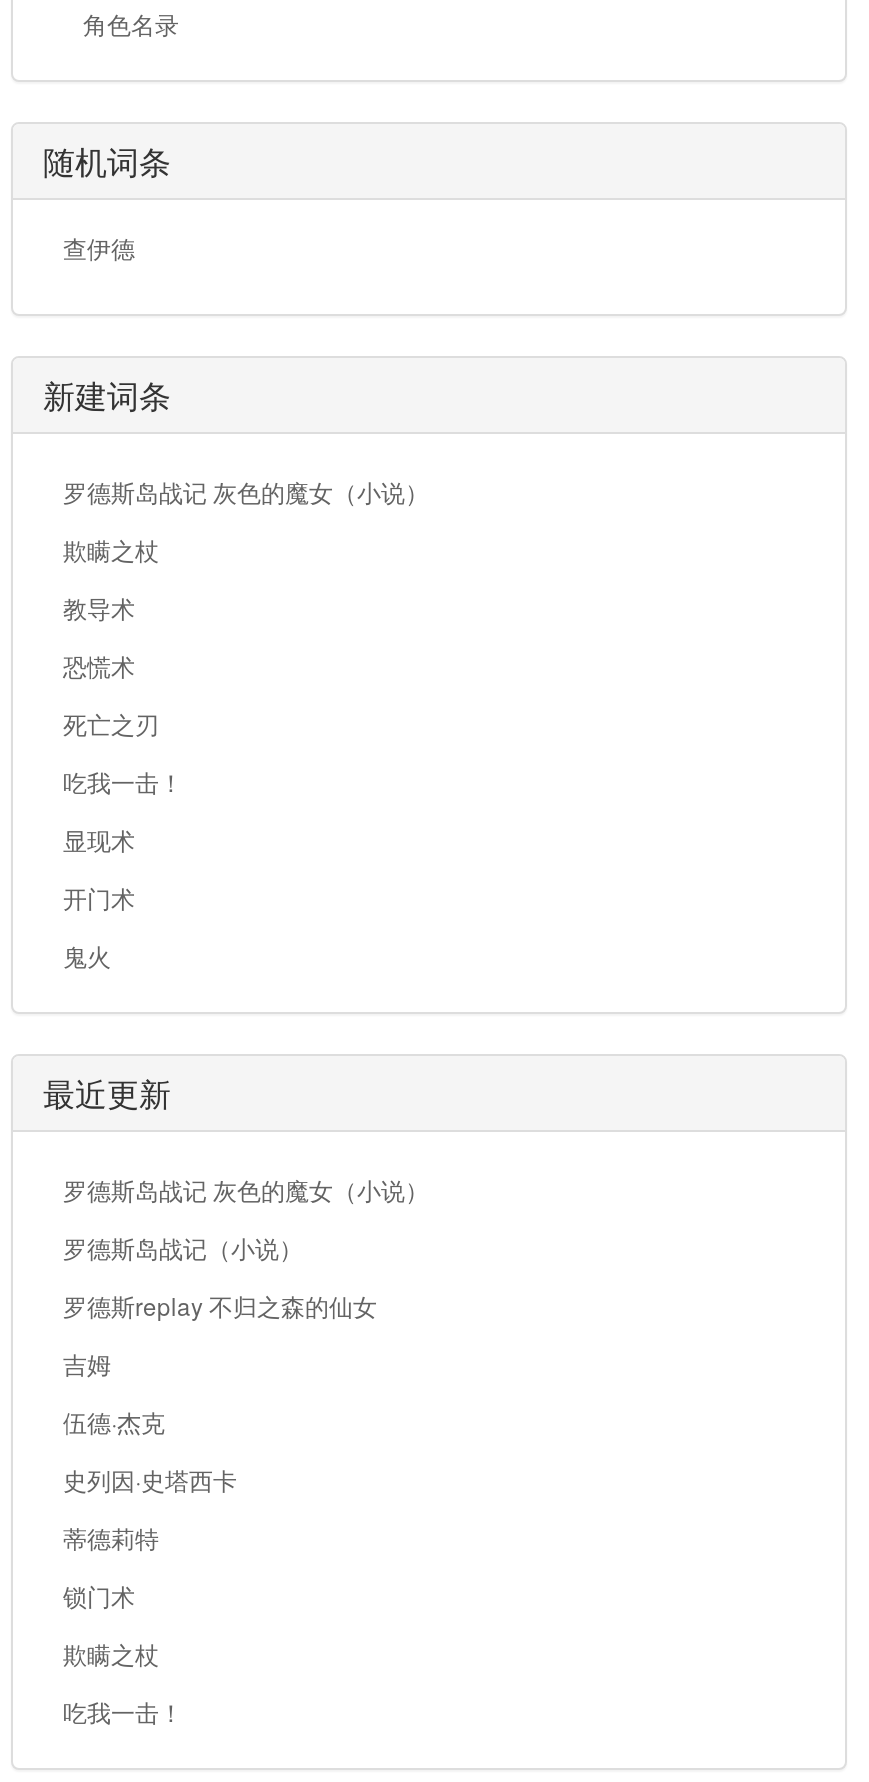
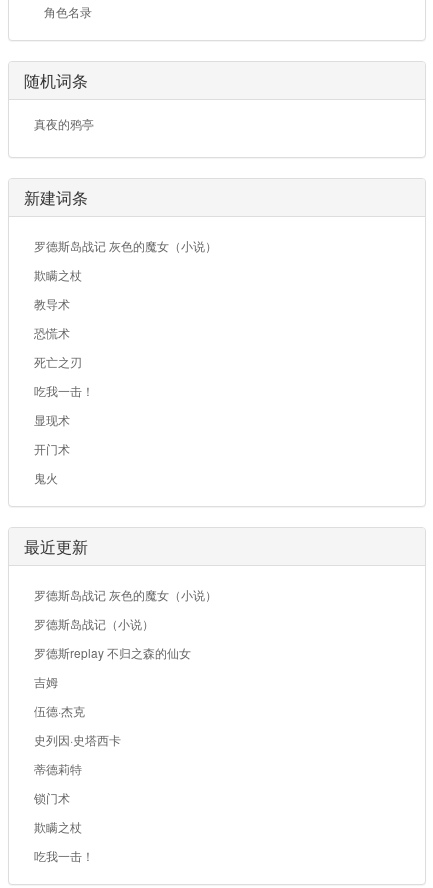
[63,230,135,264] 查伊德 -> [34,115,94,132] 真夜的鸦亭

